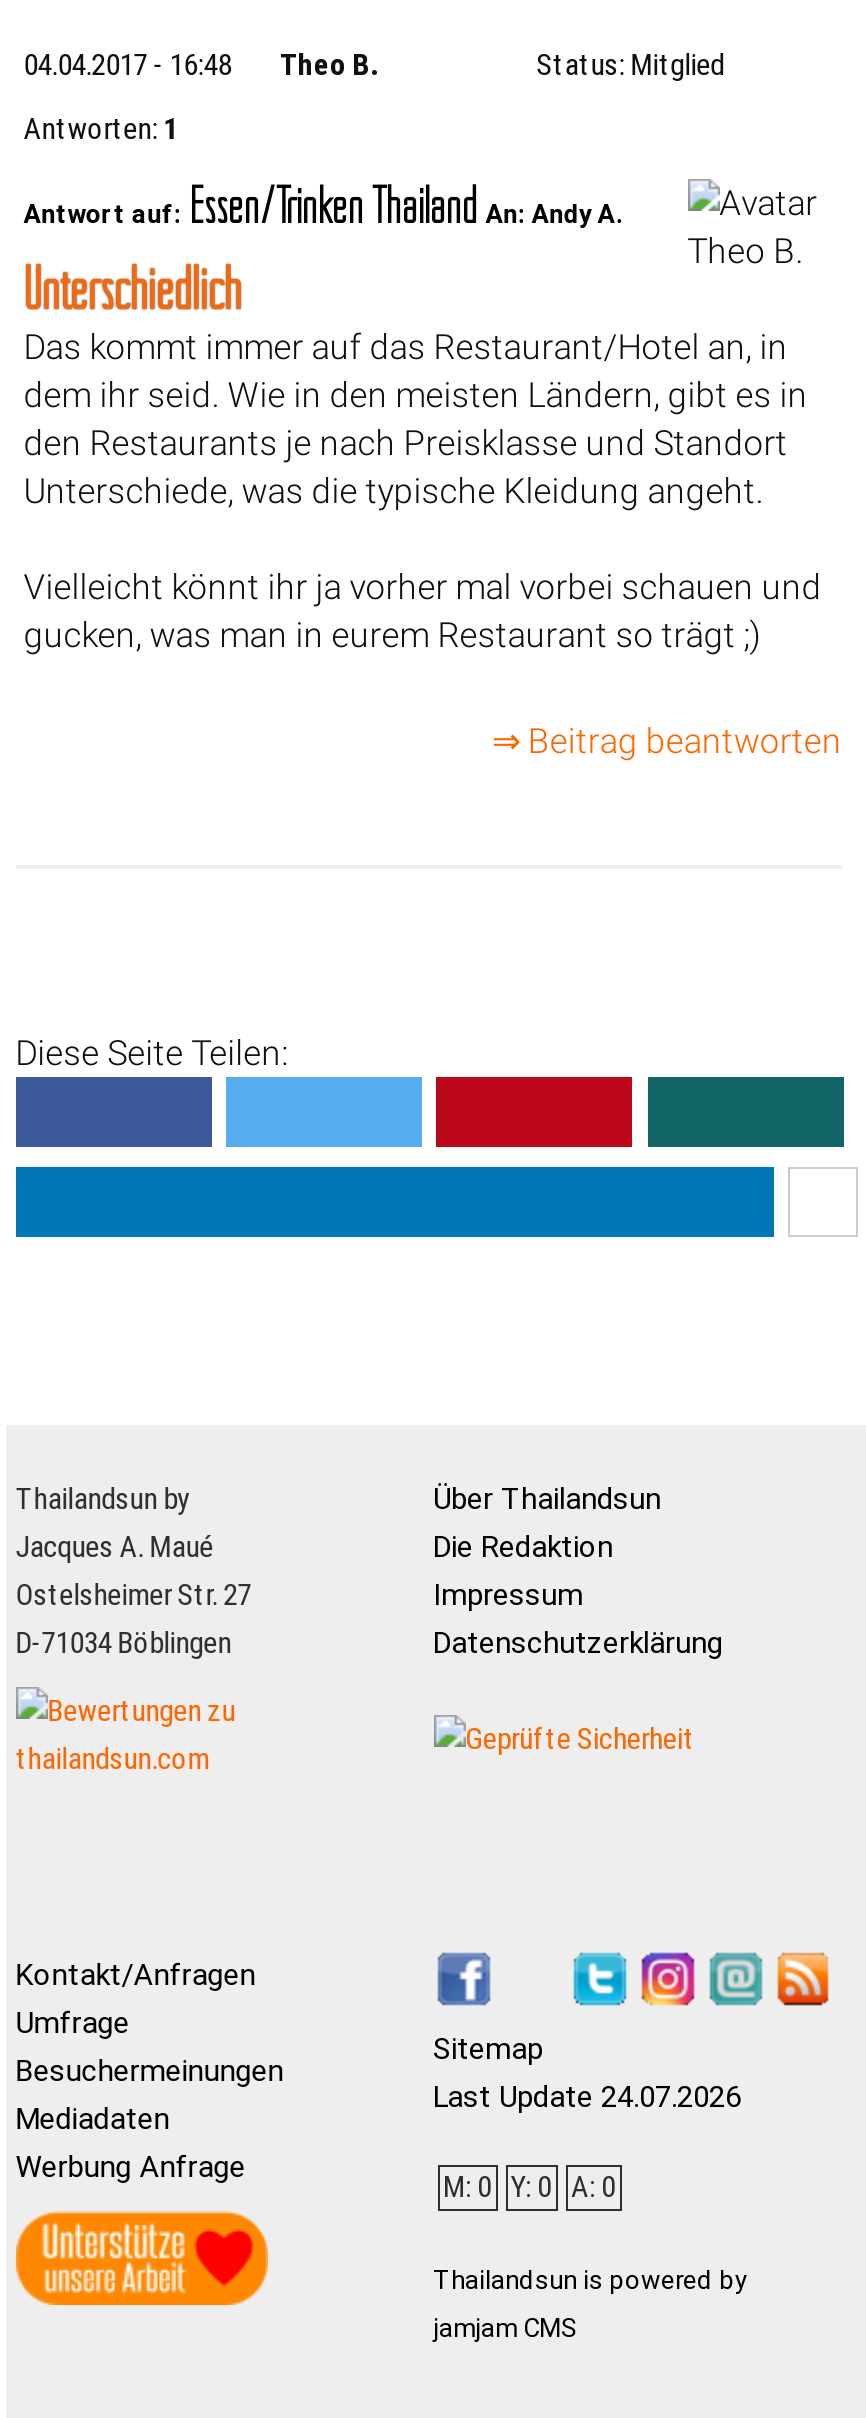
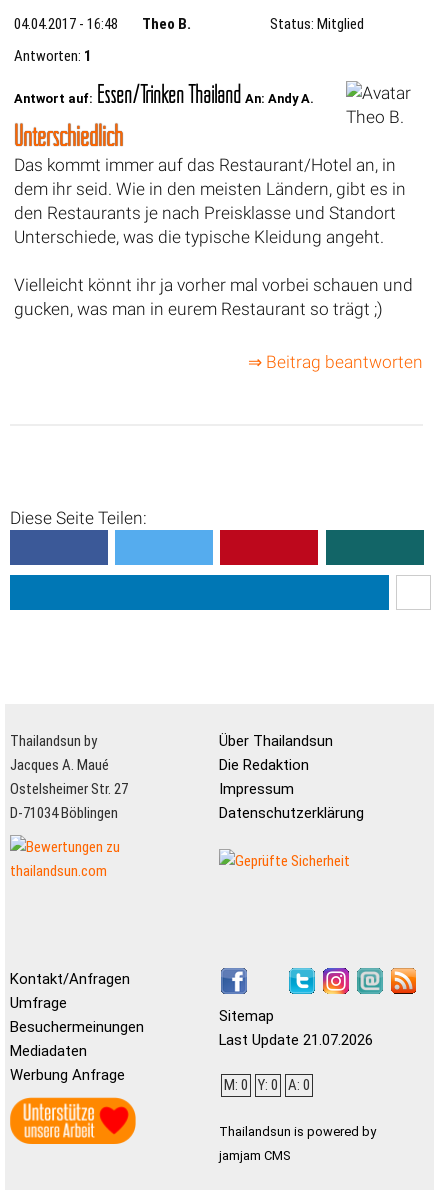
[433,2080,741,2116] Last Update 24.07.2026 -> [218,1031,372,1049] Last Update 21.07.2026

